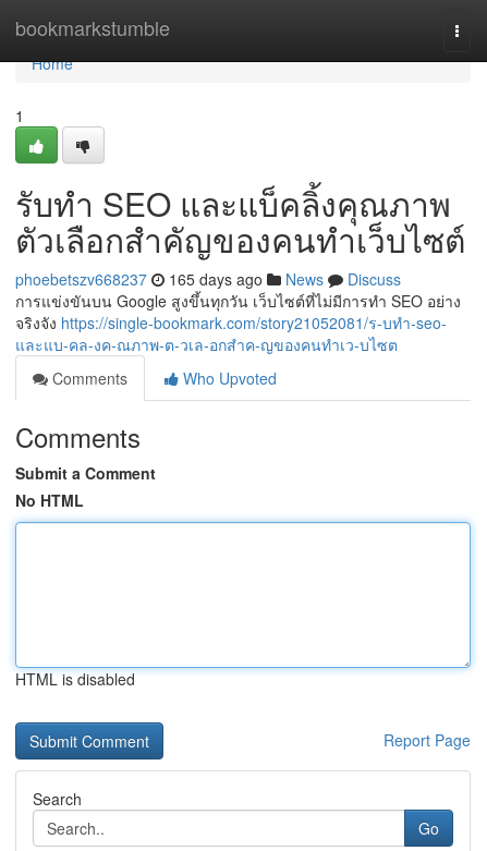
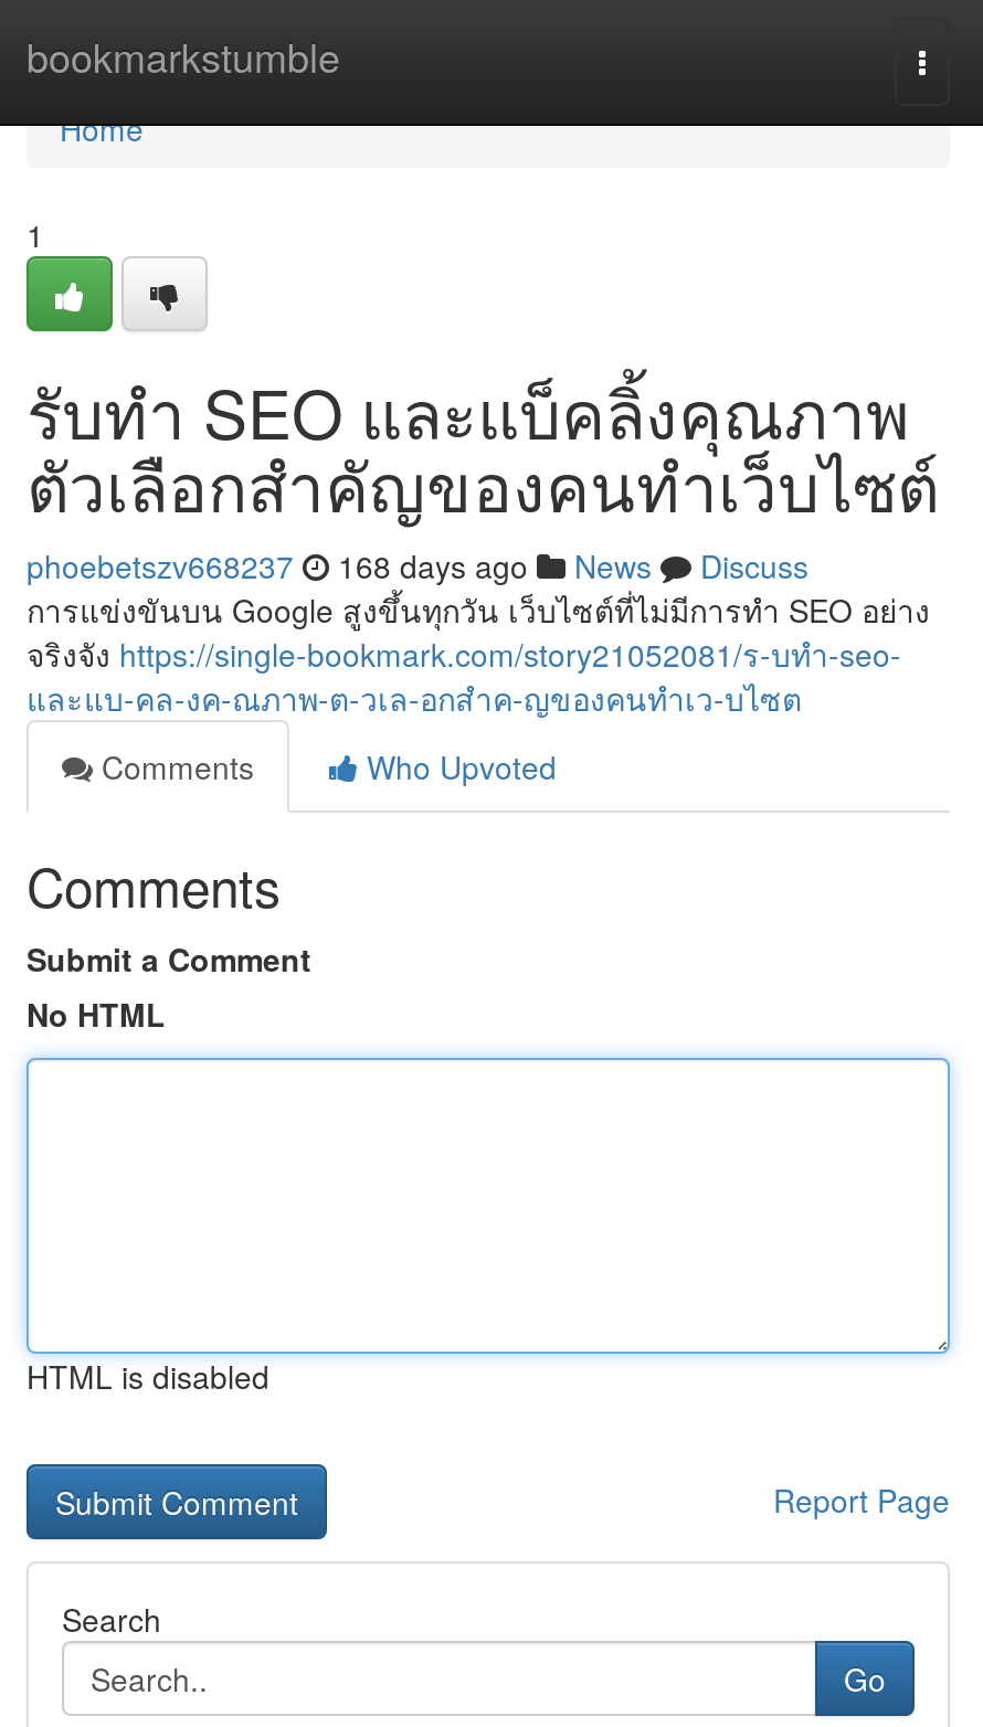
[15,268,401,290] phoebetszv668237 165 days ago News Discuss -> [27,543,808,587] phoebetszv668237 168 days ago News Discuss

